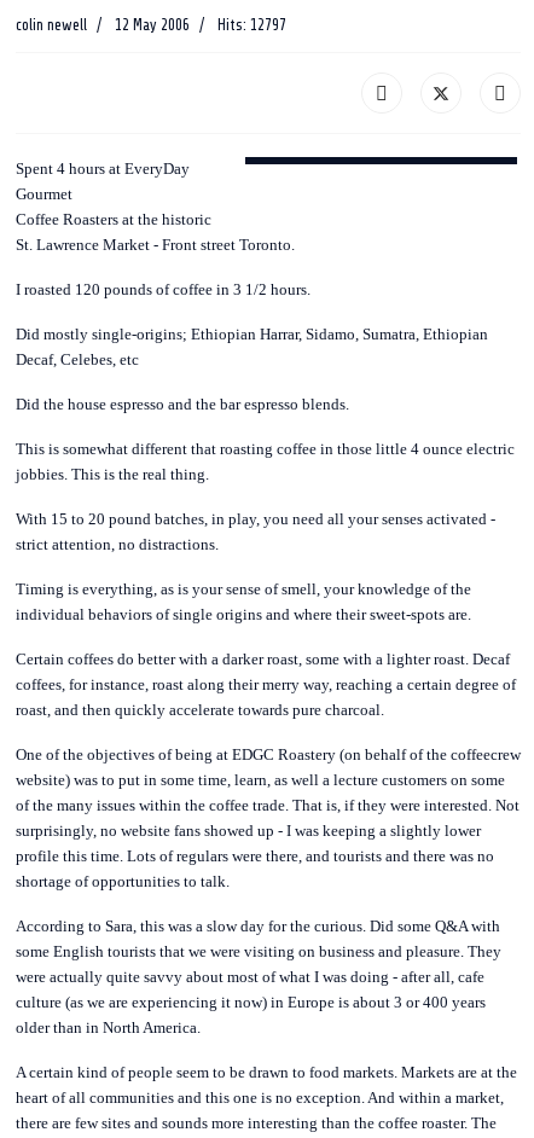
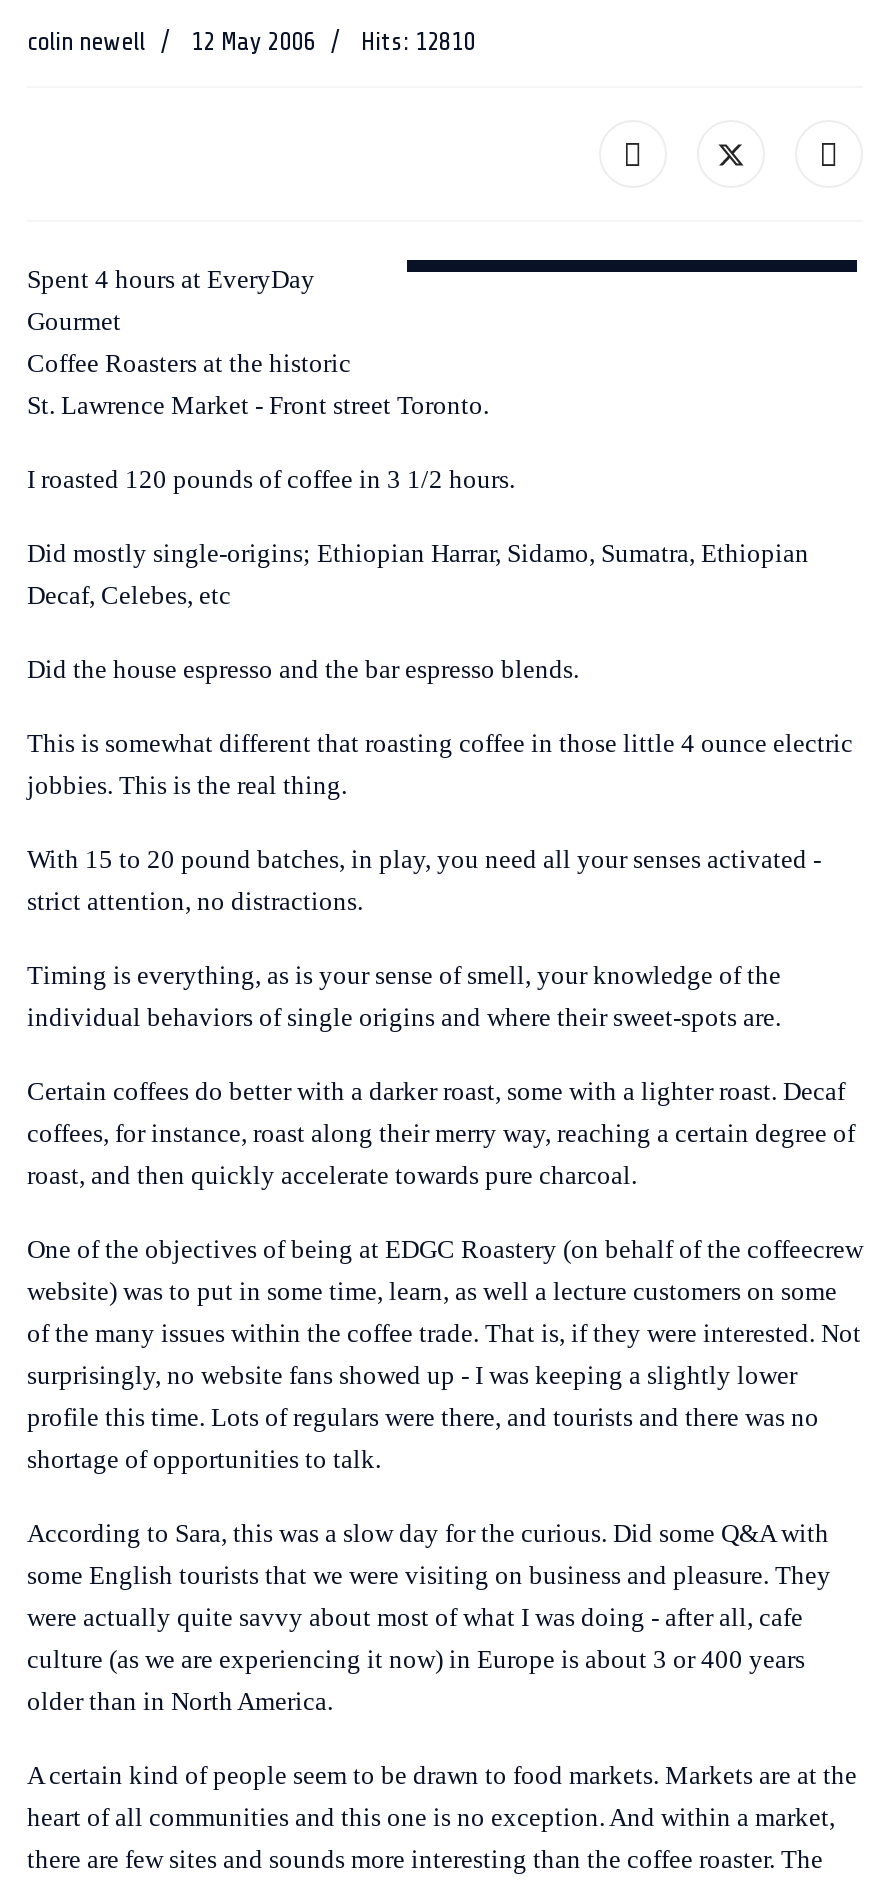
[16,16,286,34] colin newell 12 May 2006 Hits: 12797 -> [27,26,475,56] colin newell 12 May 2006 Hits: 12810

